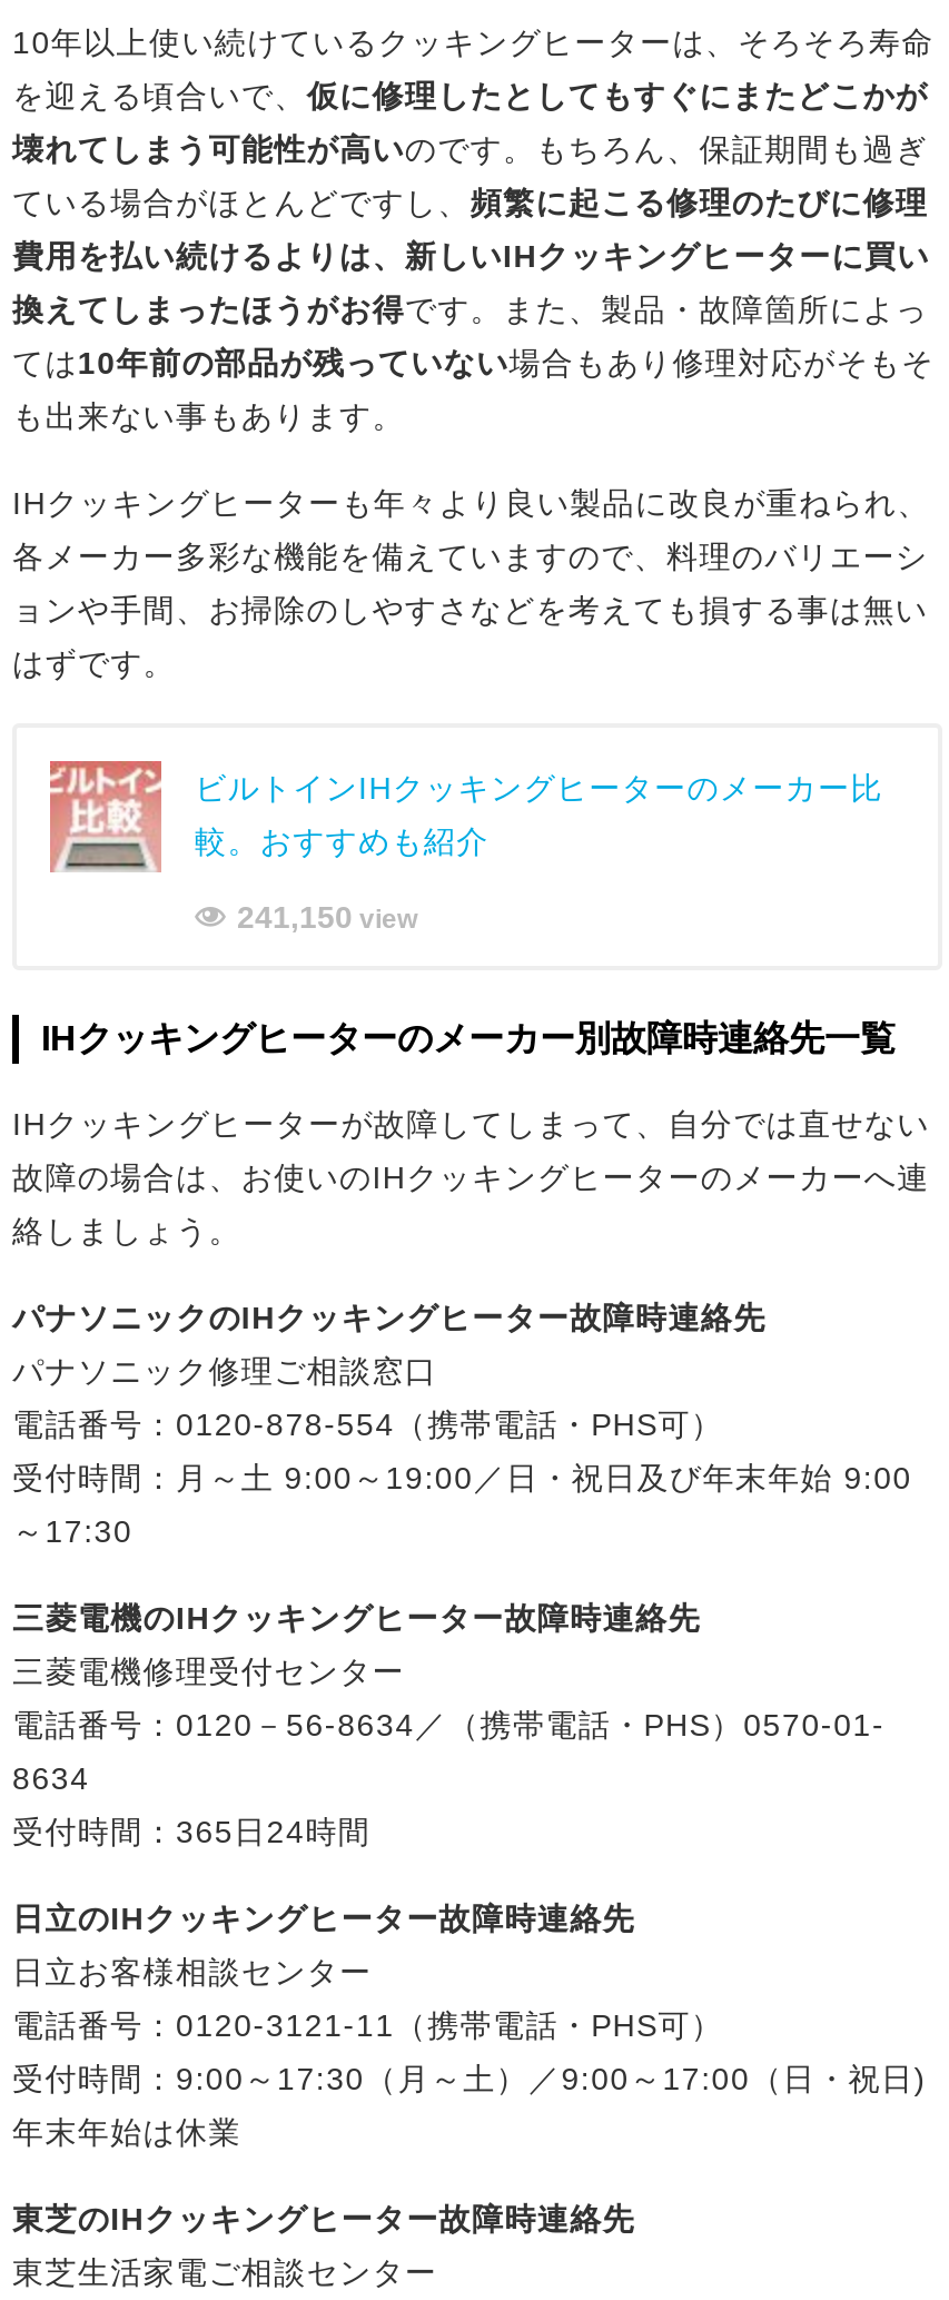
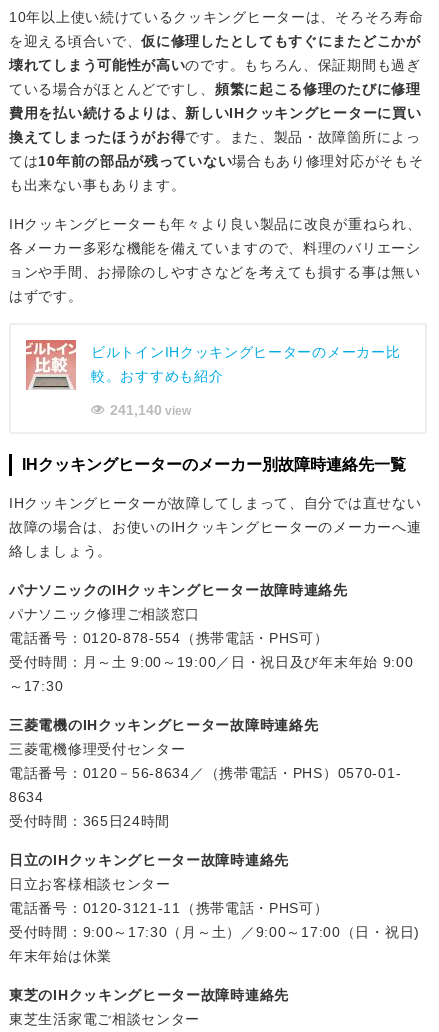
[237,900,417,936] 241,150 view -> [110,402,191,418] 241,140 view

